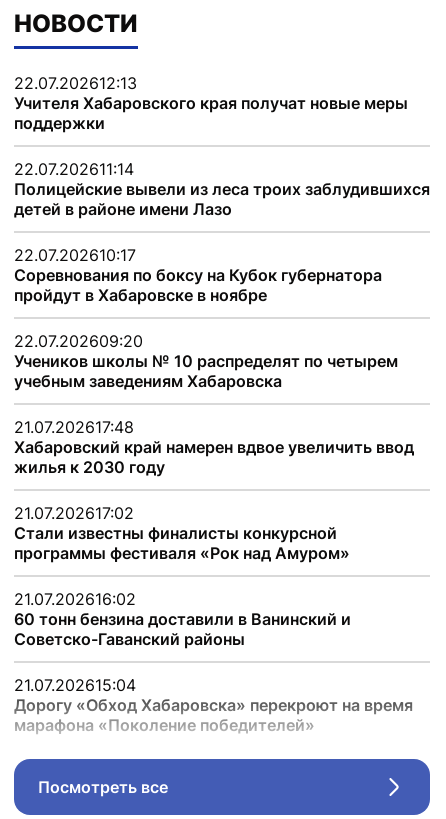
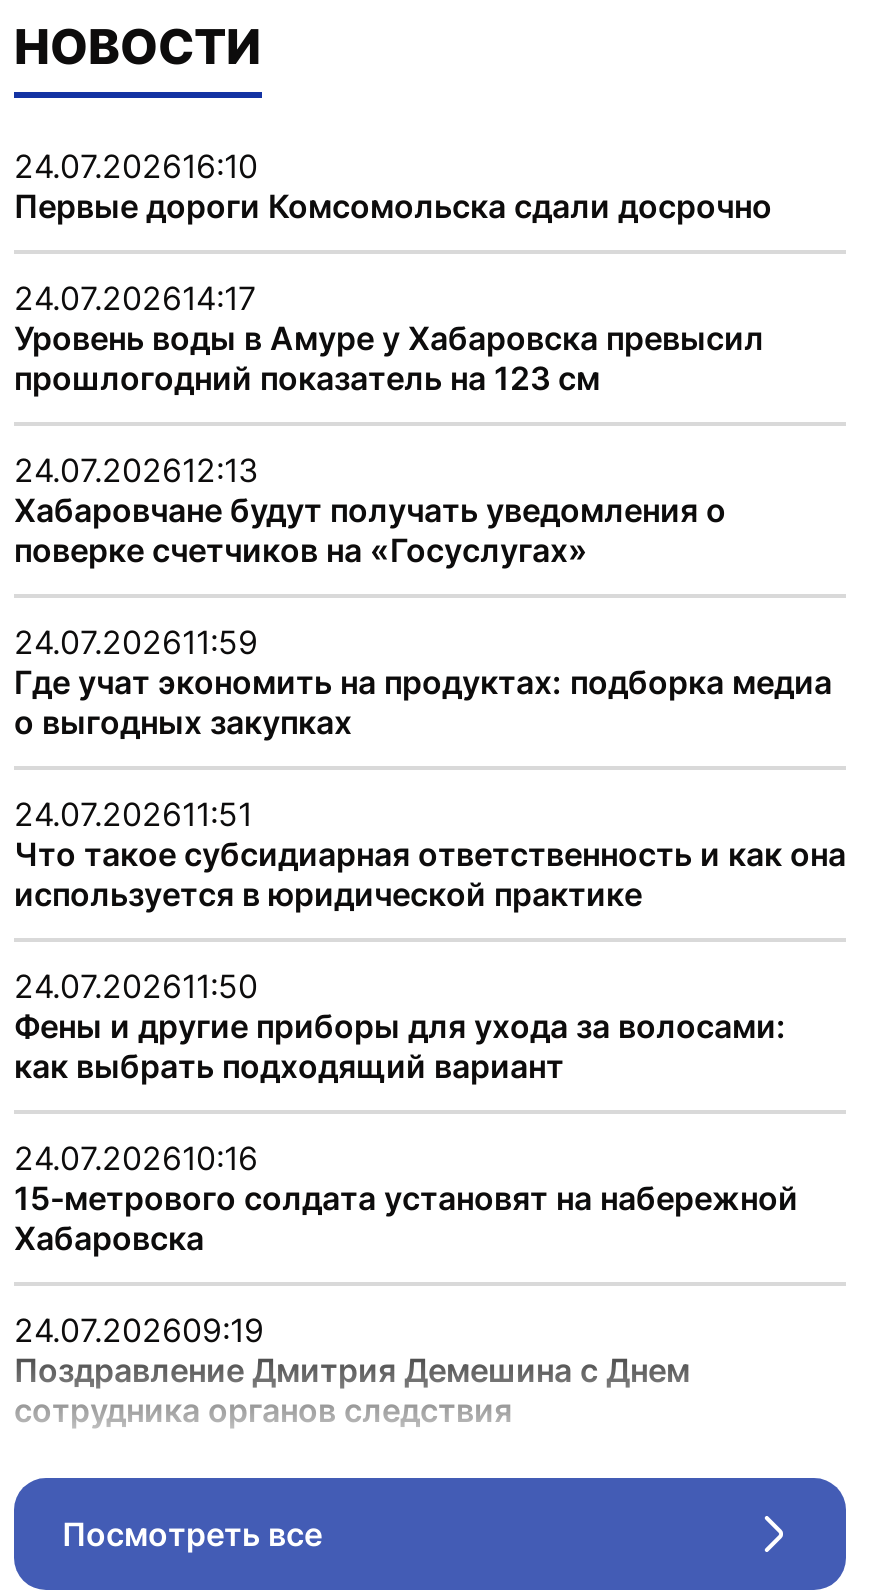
[14,73,408,133] 22.07.202612:13 | Учителя Хабаровского края получат новые меры | поддержки -> [14,146,772,226] 24.07.202616:10 | Первые дороги Комсомольска сдали досрочно
[14,159,430,219] 22.07.202611:14 | Полицейские вывели из леса троих заблудившихся | детей в районе имени Лазо -> [14,278,764,398] 24.07.202614:17 | Уровень воды в Амуре у Хабаровска превысил | прошлогодний показатель на 123 см
[14,245,382,305] 22.07.202610:17 | Соревнования по боксу на Кубок губернатора | пройдут в Хабаровске в ноябре -> [14,450,726,570] 24.07.202612:13 | Хабаровчане будут получать уведомления о | поверке счетчиков на «Госуслугах»
[14,331,398,391] 22.07.202609:20 | Учеников школы № 10 распределят по четырем | учебным заведениям Хабаровска -> [14,622,832,742] 24.07.202611:59 | Где учат экономить на продуктах: подборка медиа | о выгодных закупках
[14,417,414,477] 21.07.202617:48 | Хабаровский край намерен вдвое увеличить ввод | жилья к 2030 году -> [14,794,846,914] 24.07.202611:51 | Что такое субсидиарная ответственность и как она | используется в юридической практике
[14,503,350,563] 21.07.202617:02 | Стали известны финалисты конкурсной | программы фестиваля «Рок над Амуром» -> [14,966,786,1086] 24.07.202611:50 | Фены и другие приборы для ухода за волосами: | как выбрать подходящий вариант
[14,589,351,649] 21.07.202616:02 | 60 тонн бензина доставили в Ванинский и | Советско-Гаванский районы -> [14,1138,798,1258] 24.07.202610:16 | 15-метрового солдата установят на набережной | Хабаровска
[14,675,413,735] 21.07.202615:04 | Дорогу «Обход Хабаровска» перекроют на время | марафона «Поколение победителей» -> [14,1310,690,1430] 24.07.202609:19 | Поздравление Дмитрия Демешина с Днем | сотрудника органов следствия

